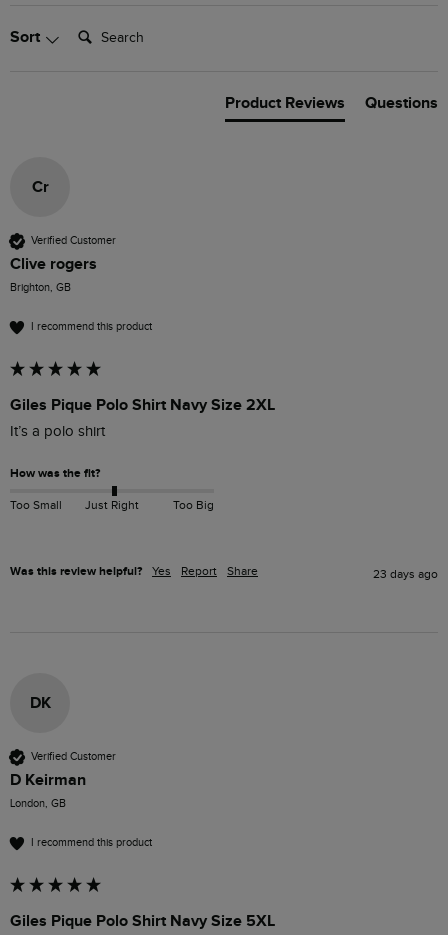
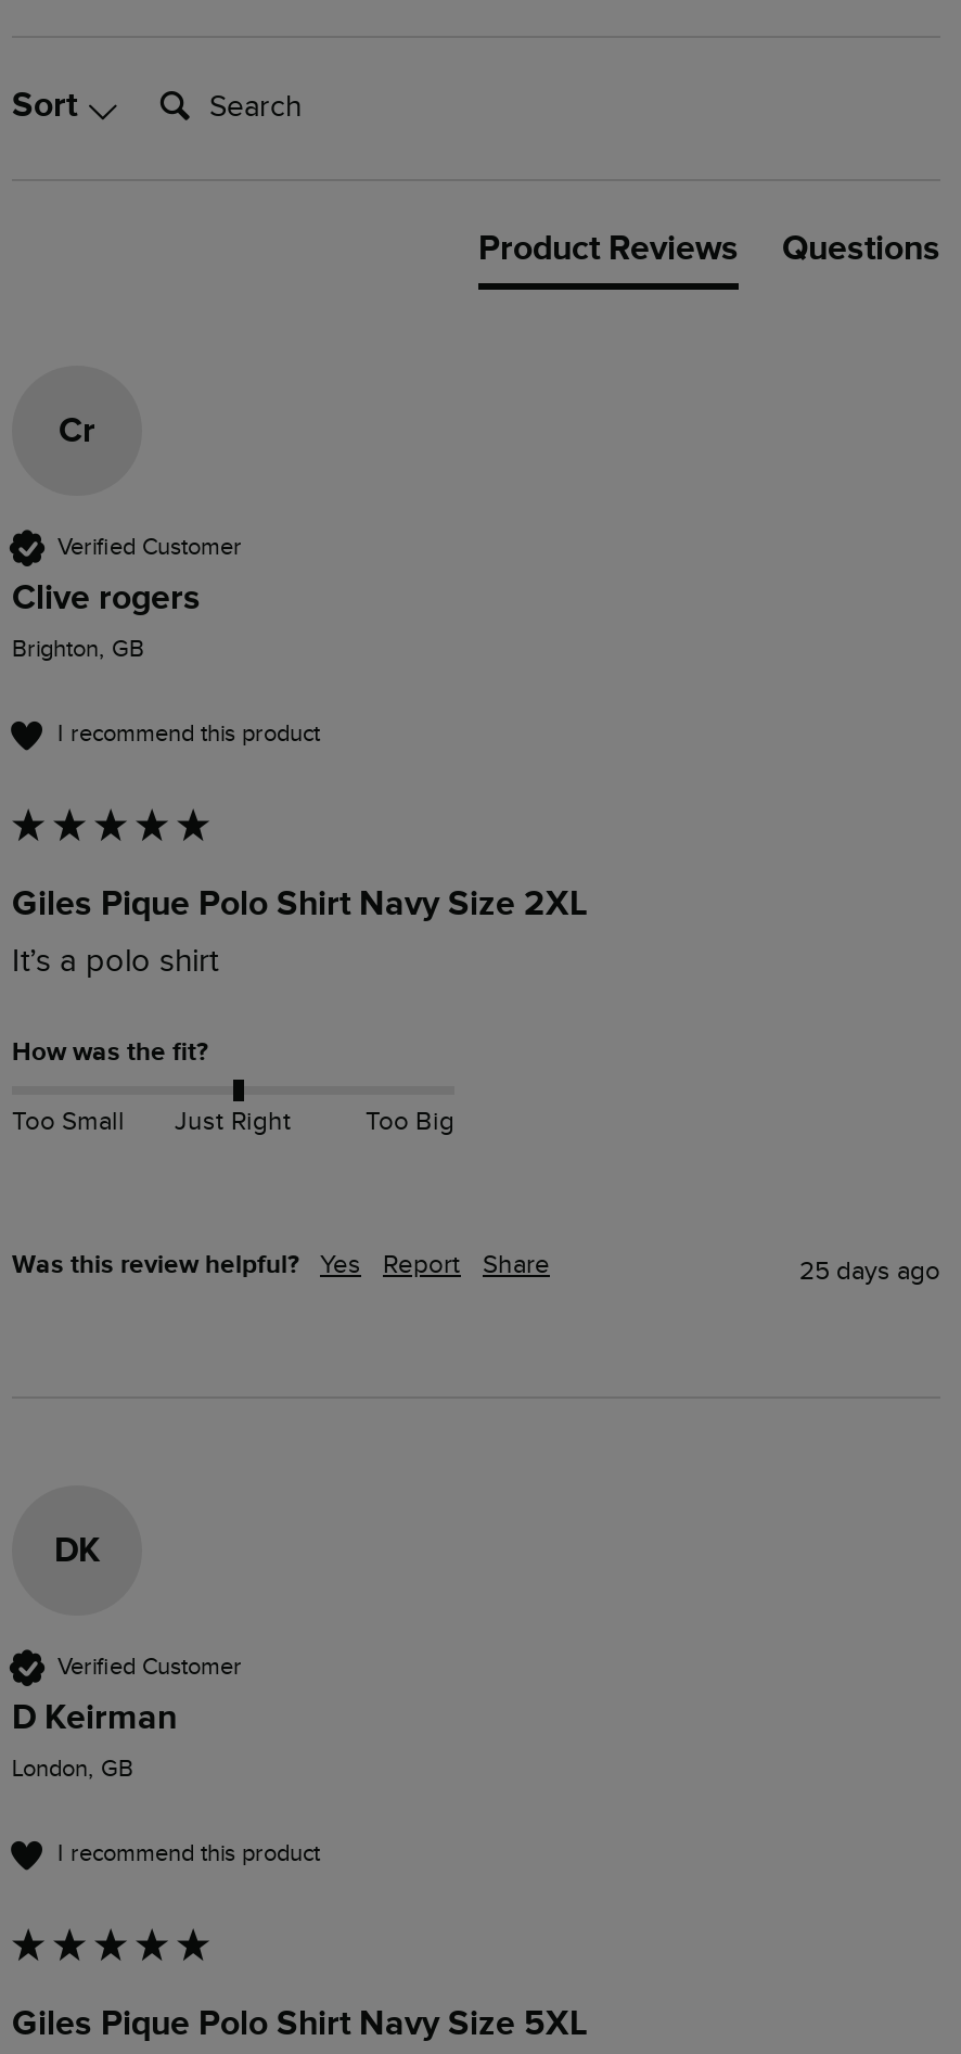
[373,567,438,581] 23 days ago -> [799,1255,940,1286] 25 days ago

